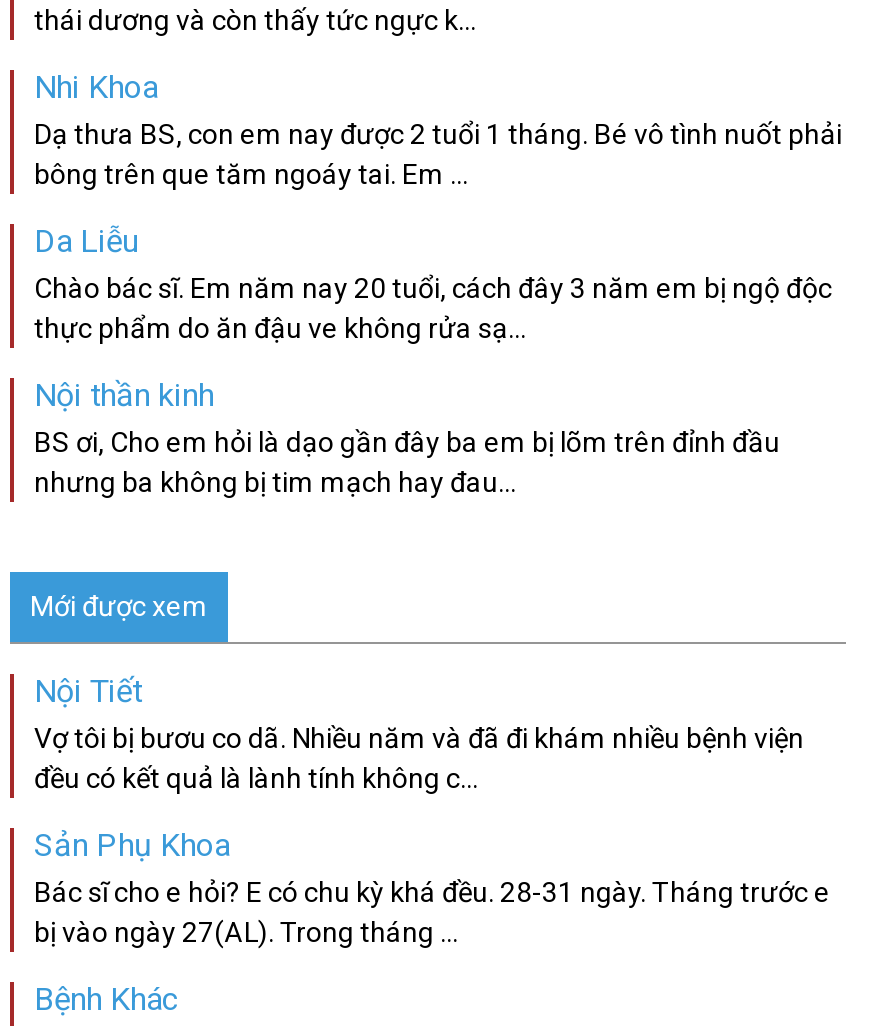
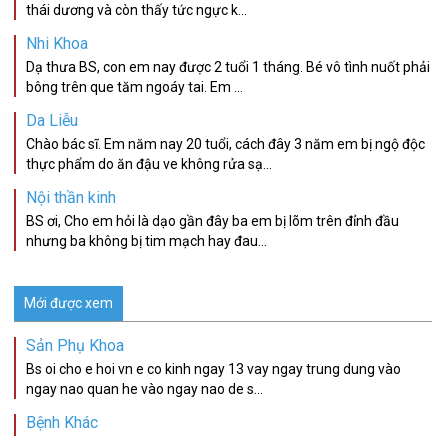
[34,672,804,794] Nội Tiết | Vợ tôi bị bươu co dã. Nhiều năm và đã đi khám nhiều bệnh viện | đều có kết quả là lành tính không c... -> none
[34,876,830,948] Bác sĩ cho e hỏi? E có chu kỳ khá đều. 28-31 ngày. Tháng trước e | bị vào ngày 27(AL). Trong tháng ... -> [26,361,401,397] Bs oi cho e hoi vn e co kinh ngay 13 vay ngay trung dung vào | ngay nao quan he vào ngay nao de s...

